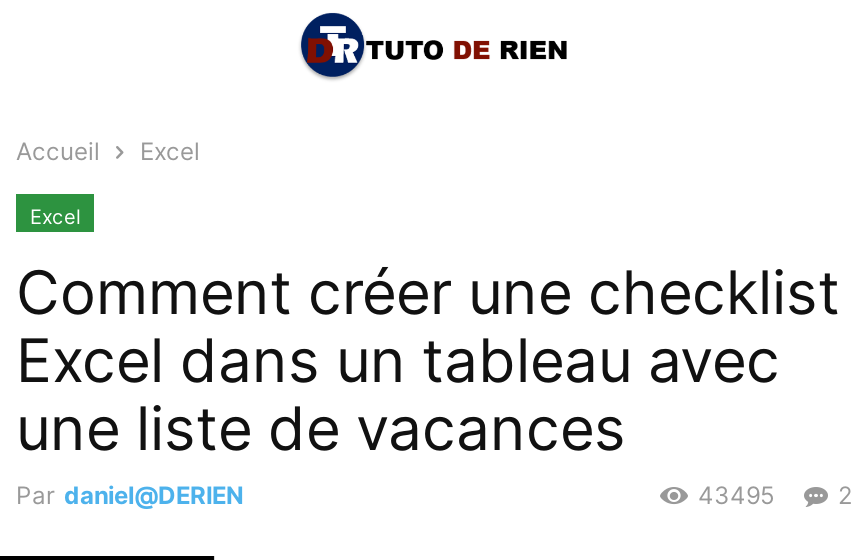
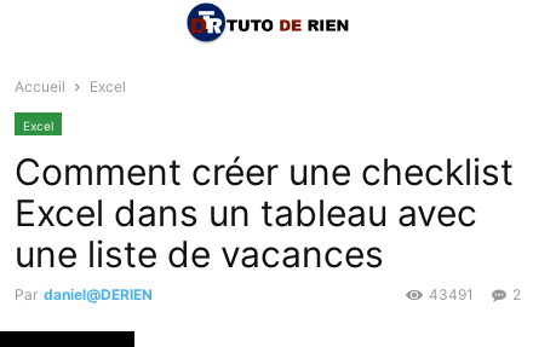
[698,480,774,510] 43495 -> [429,285,474,303] 43491

